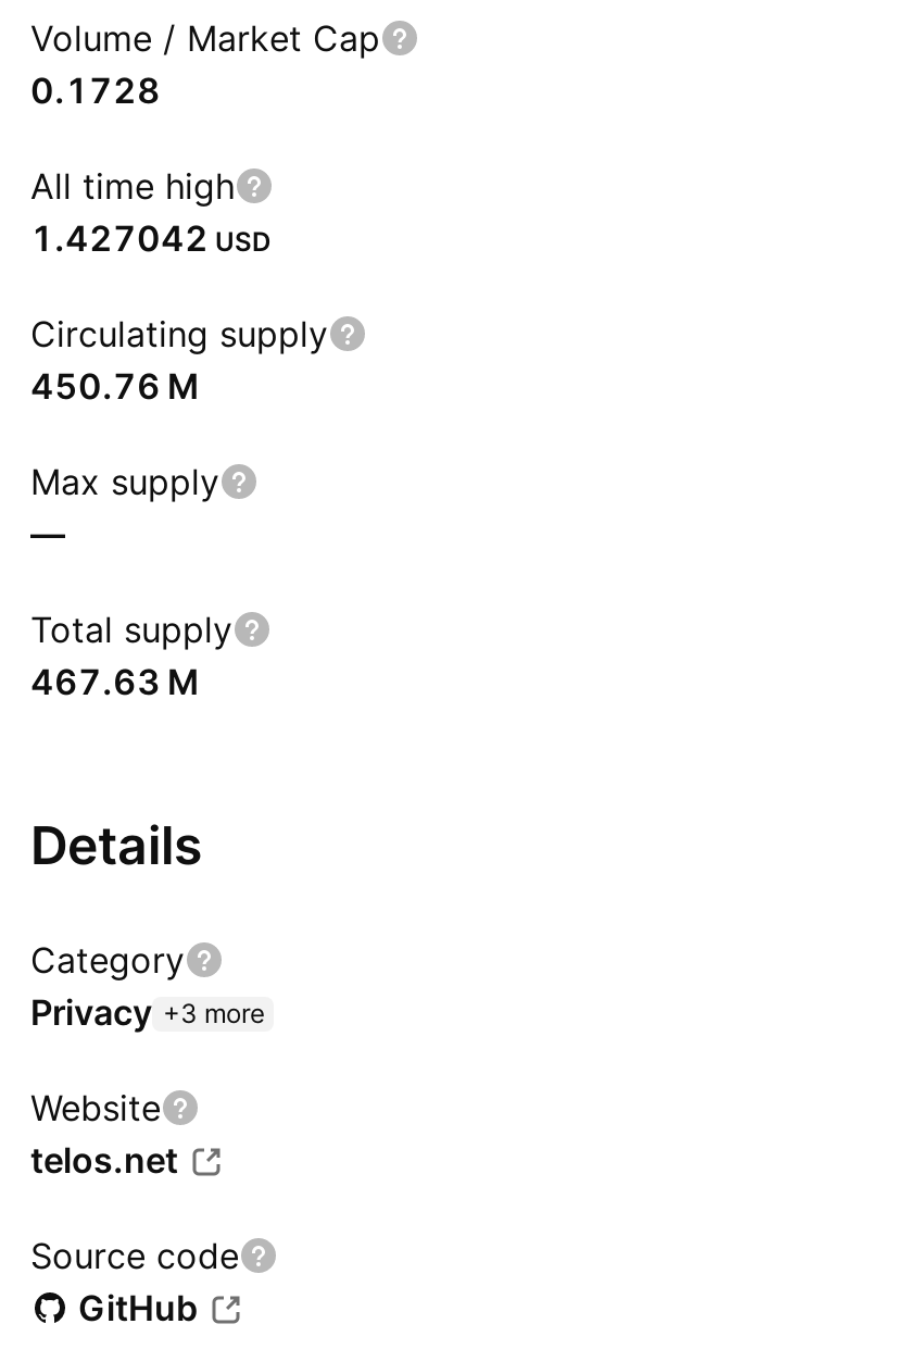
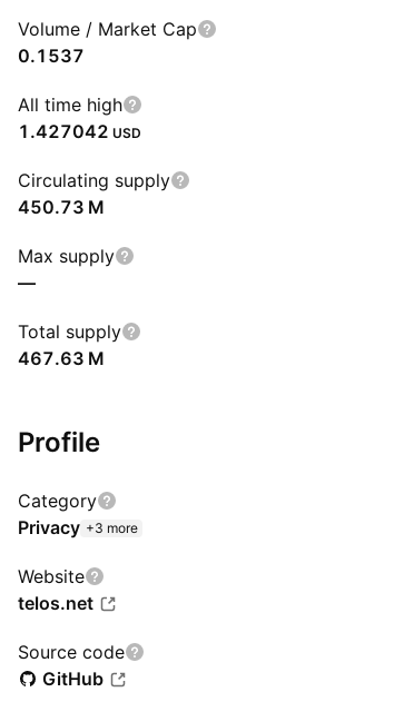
[30,68,161,112] 0.1728 -> [18,45,85,67] 0.1537
[30,364,200,408] 450.76 M -> [18,196,105,218] 450.73 M
[30,814,202,877] Details -> [18,426,100,458] Profile

